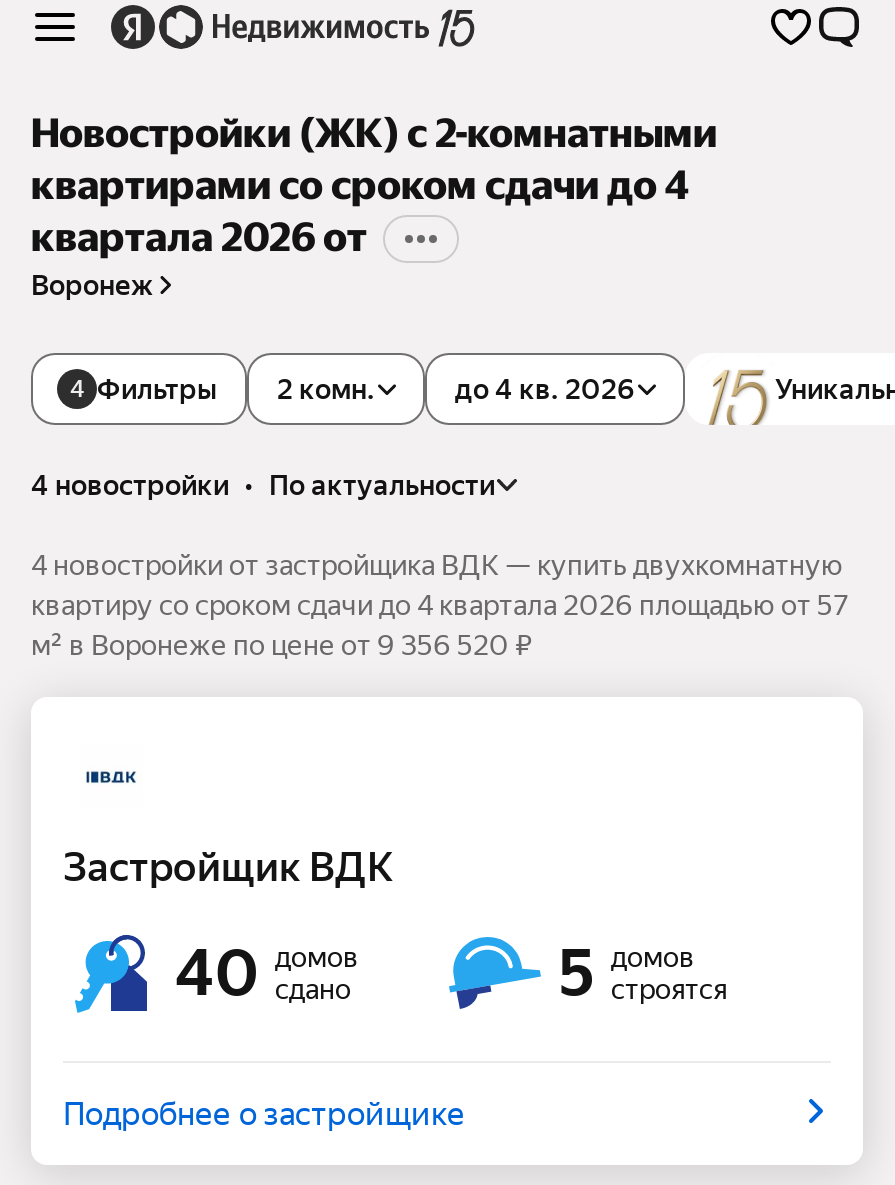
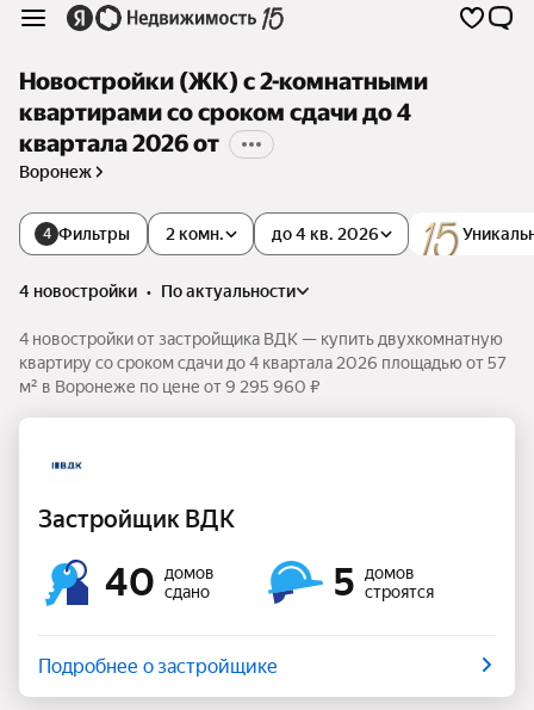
[31,629,533,661] м² в Воронеже по цене от 9 356 520 ₽ -> [19,377,321,396] м² в Воронеже по цене от 9 295 960 ₽

